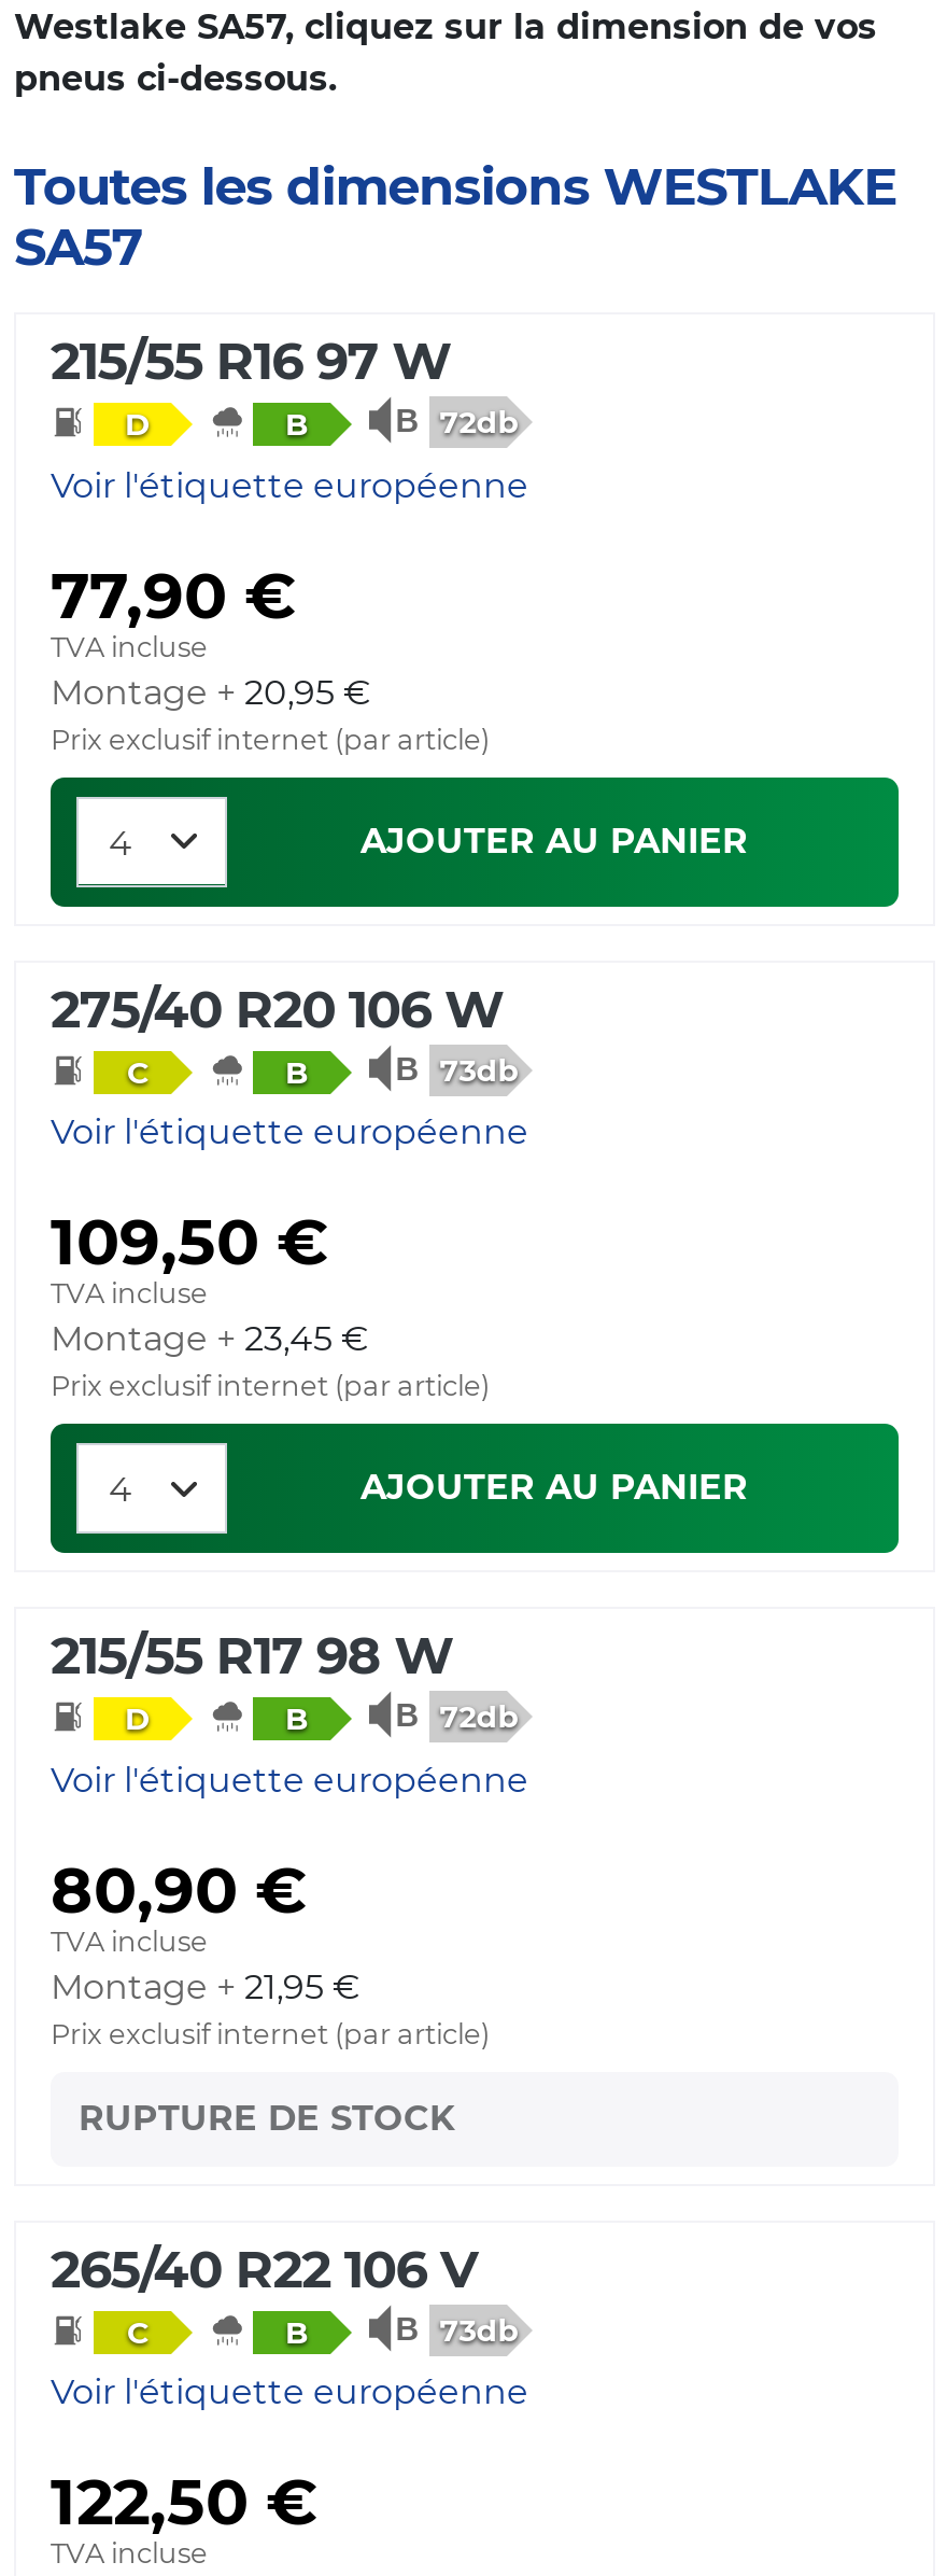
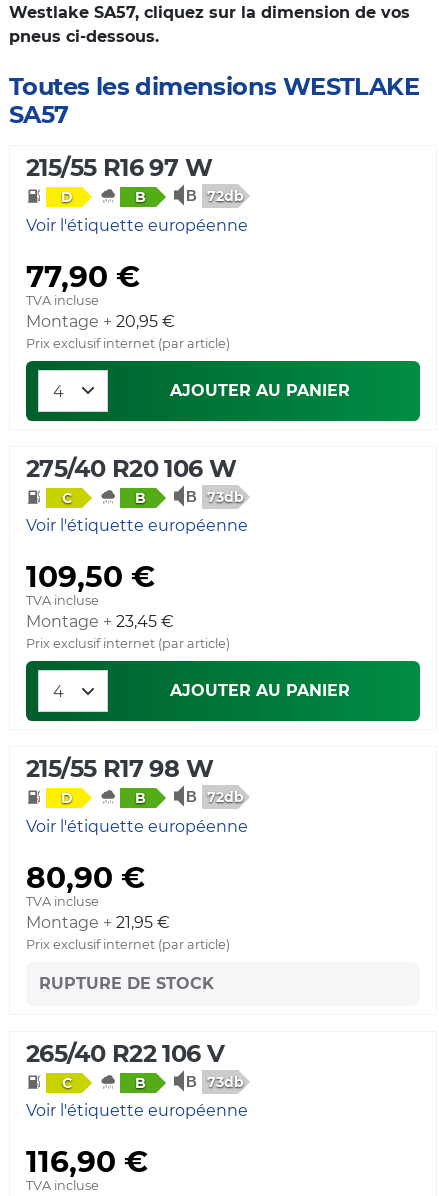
[51,2462,317,2539] 122,50 € -> [26,1143,148,1179] 116,90 €

